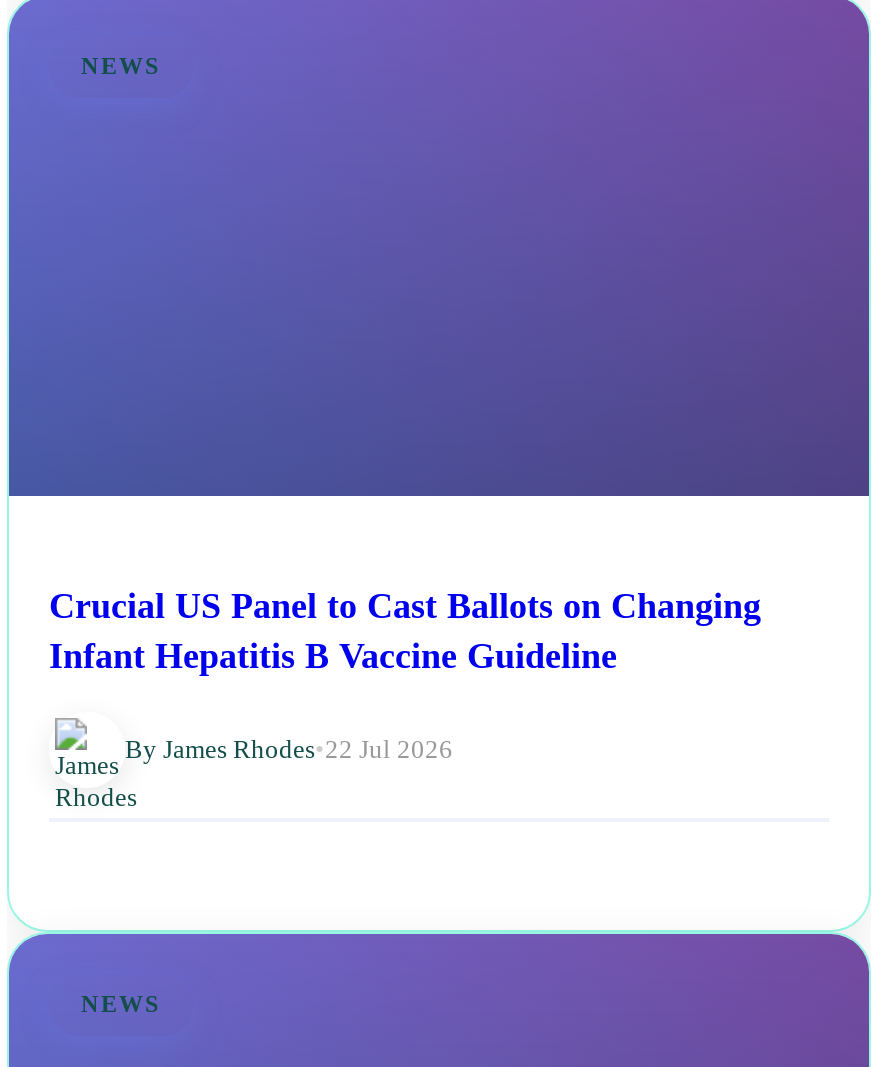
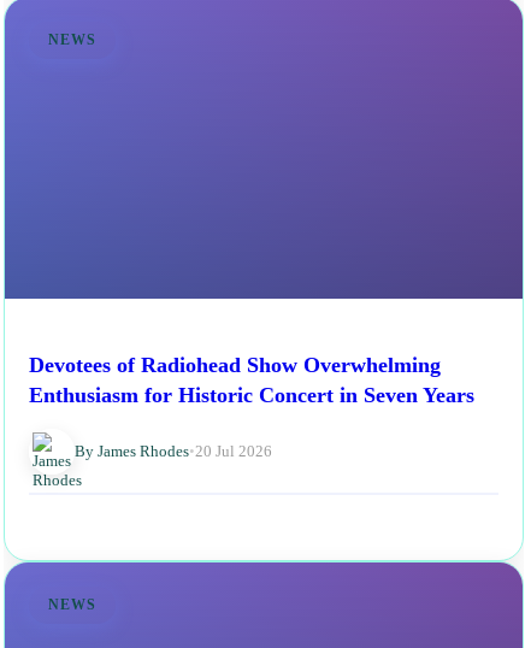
[49,586,761,676] Crucial US Panel to Cast Ballots on Changing | Infant Hepatitis B Vaccine Guideline -> [29,353,474,407] Devotees of Radiohead Show Overwhelming | Enthusiasm for Historic Concert in Seven Years
[125,734,453,764] By James Rhodes • 22 Jul 2026 -> [75,442,272,460] By James Rhodes • 20 Jul 2026

